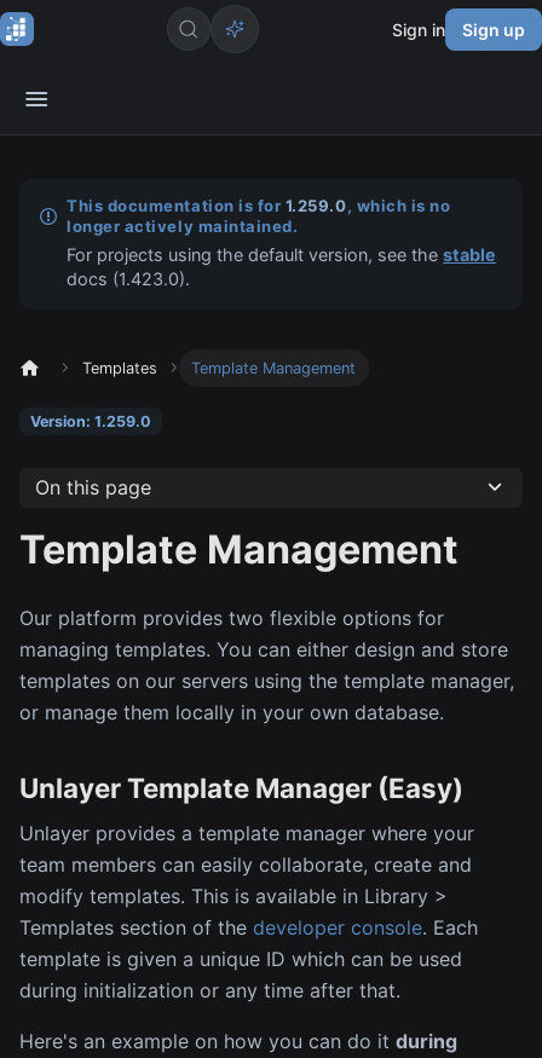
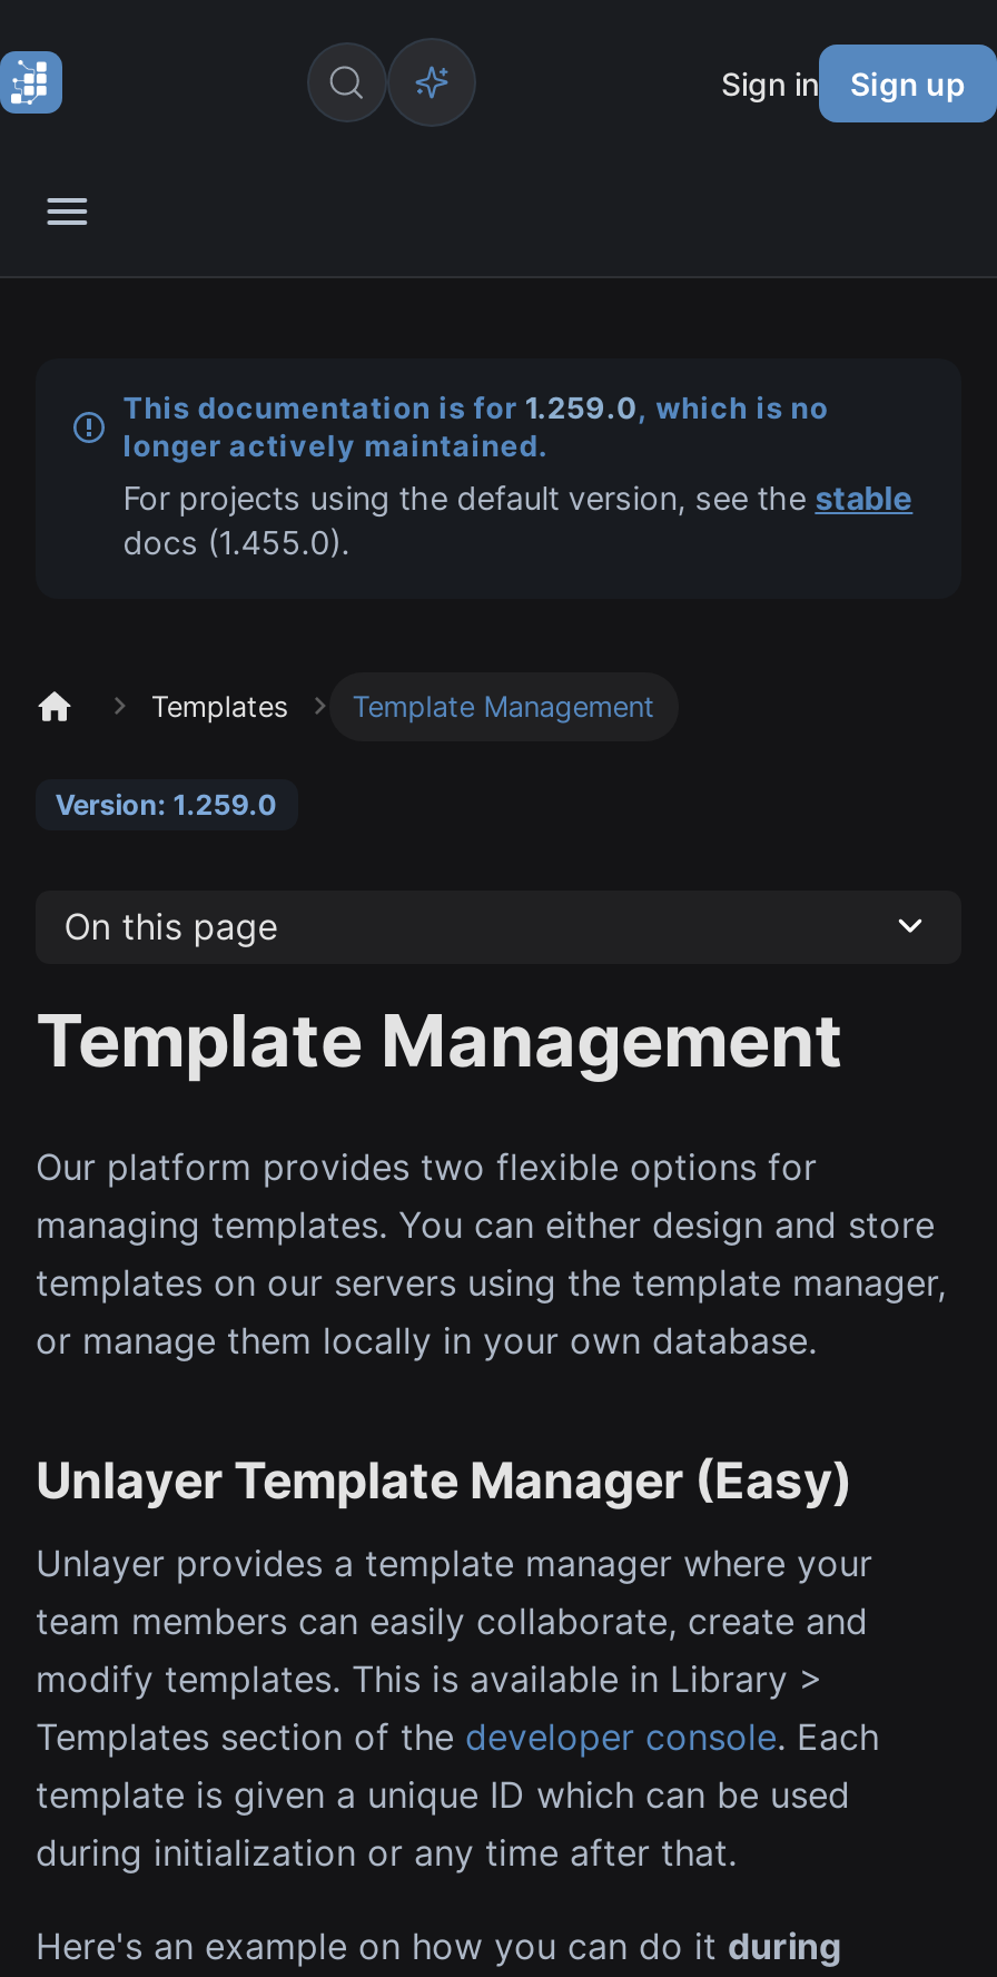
[67,269,190,289] docs (1.423.0). -> [123,524,350,561] docs (1.455.0).

